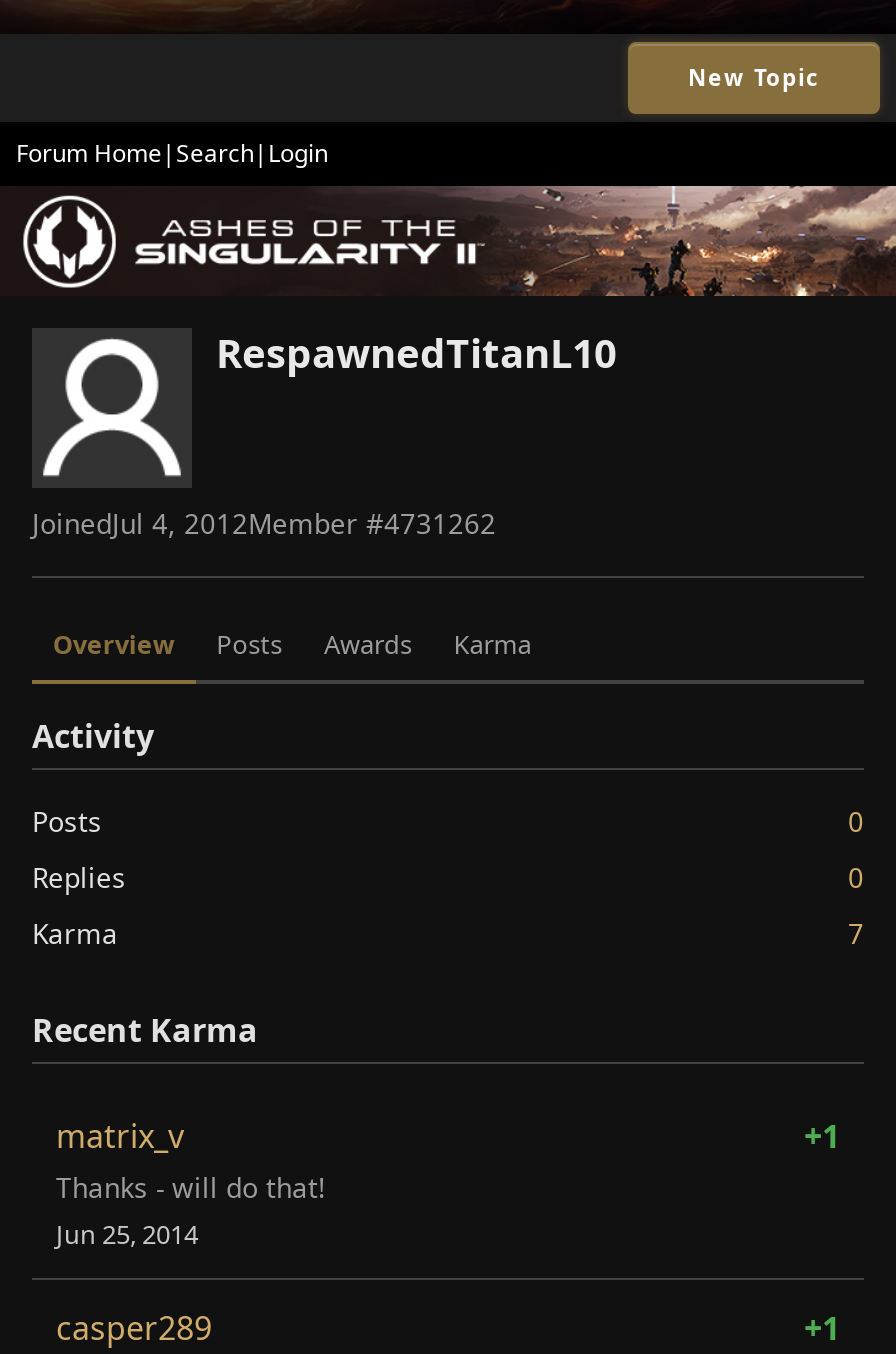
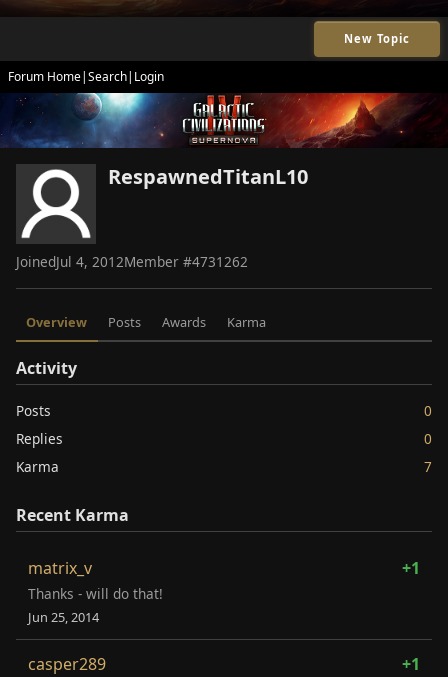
[6,184,890,298] [image] -> [3,92,445,149] [image]

